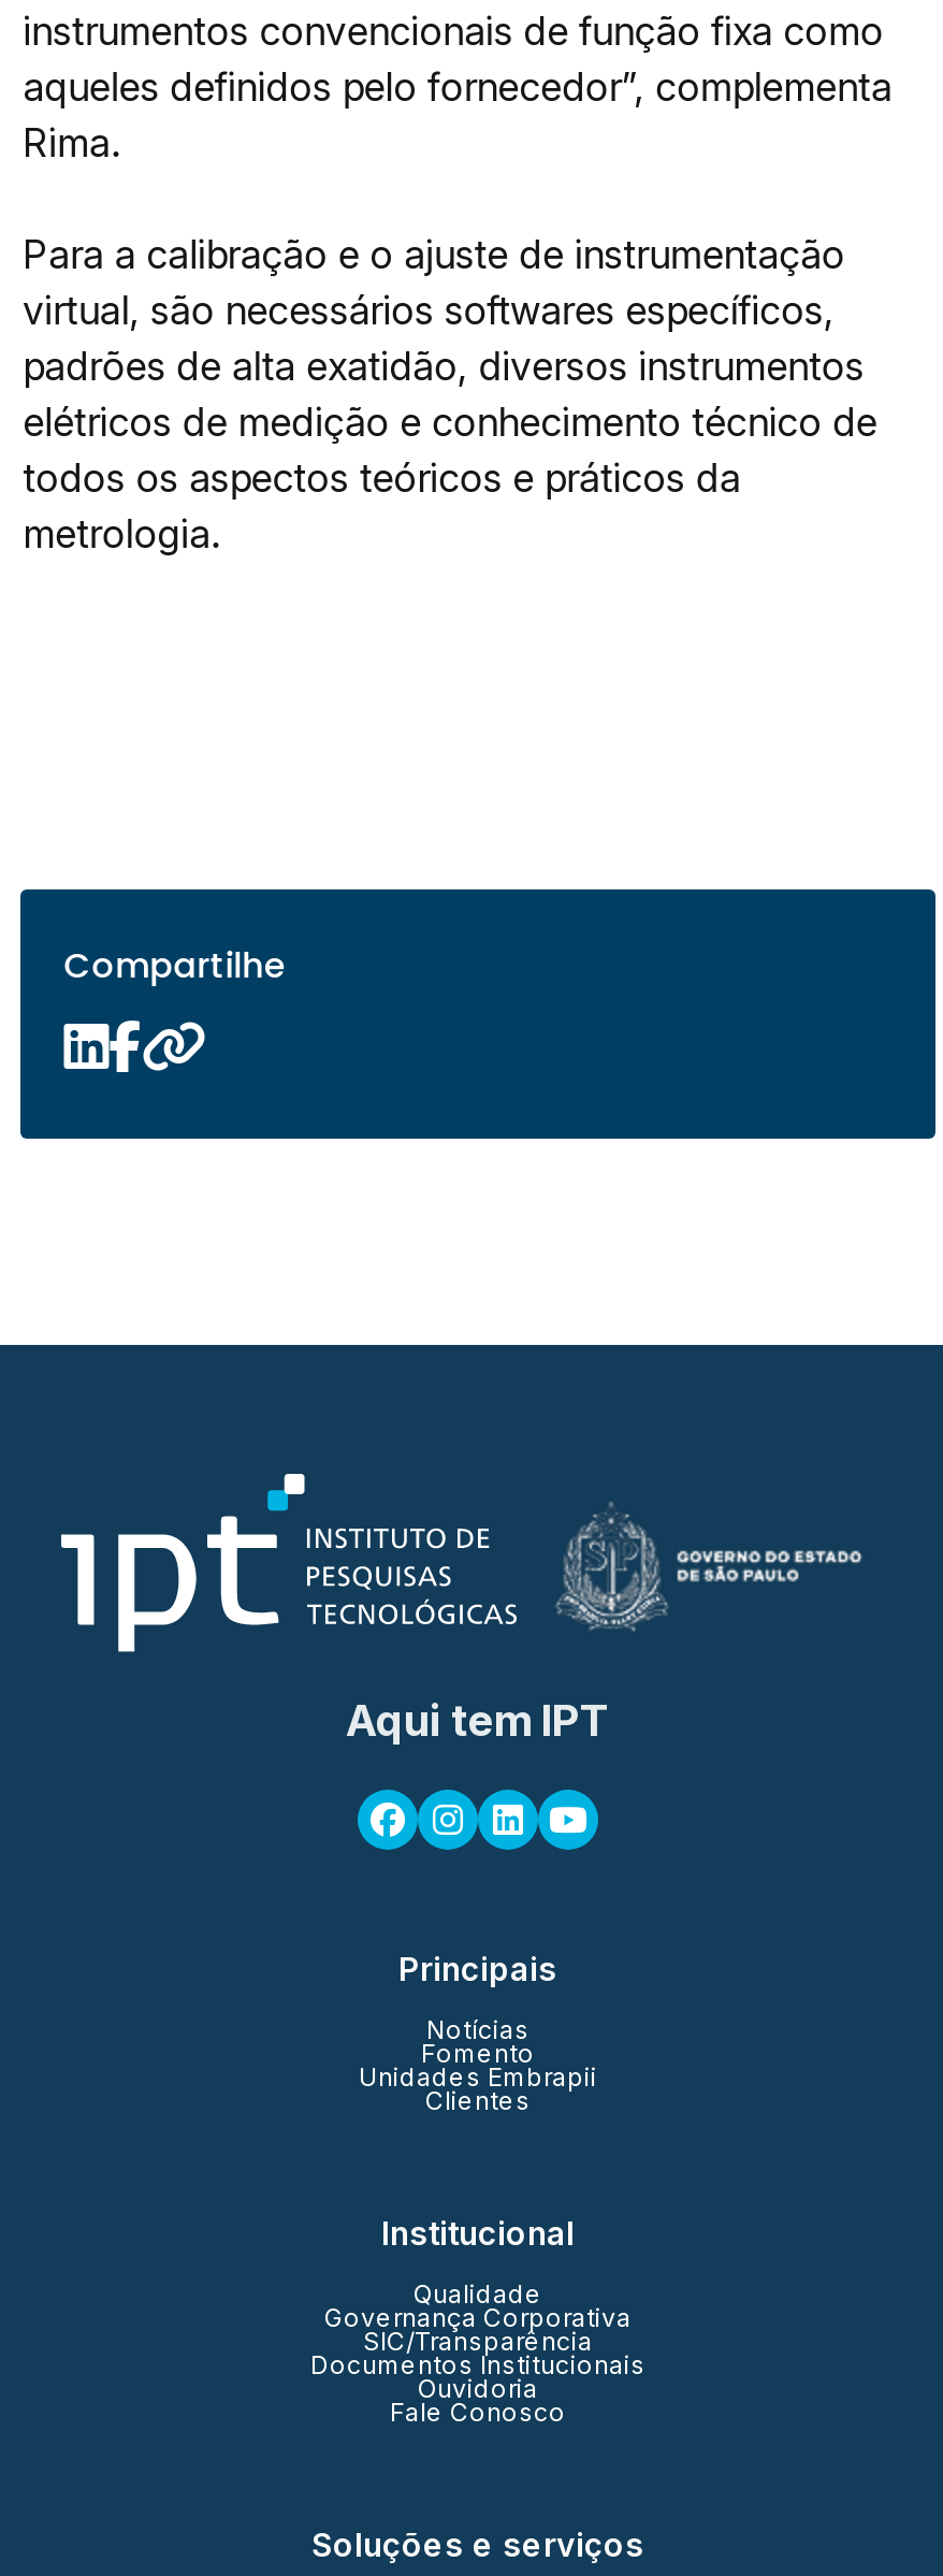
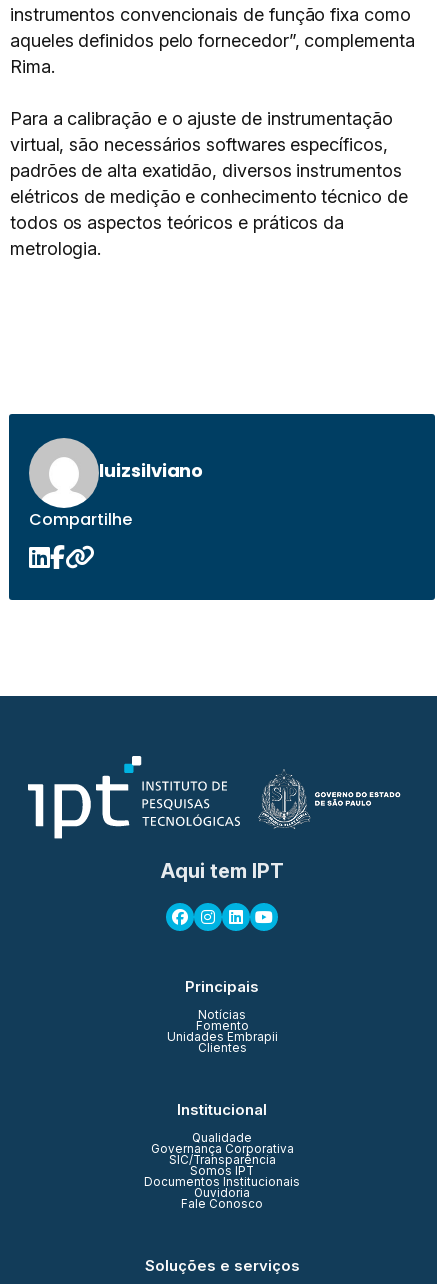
none -> [28,437,203,506] [image] | luizsilviano
none -> [190,1164,254,1178] Somos IPT

